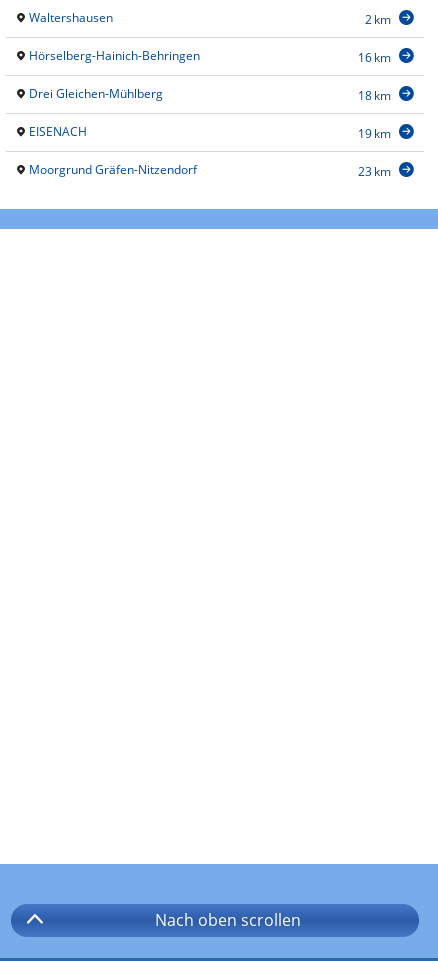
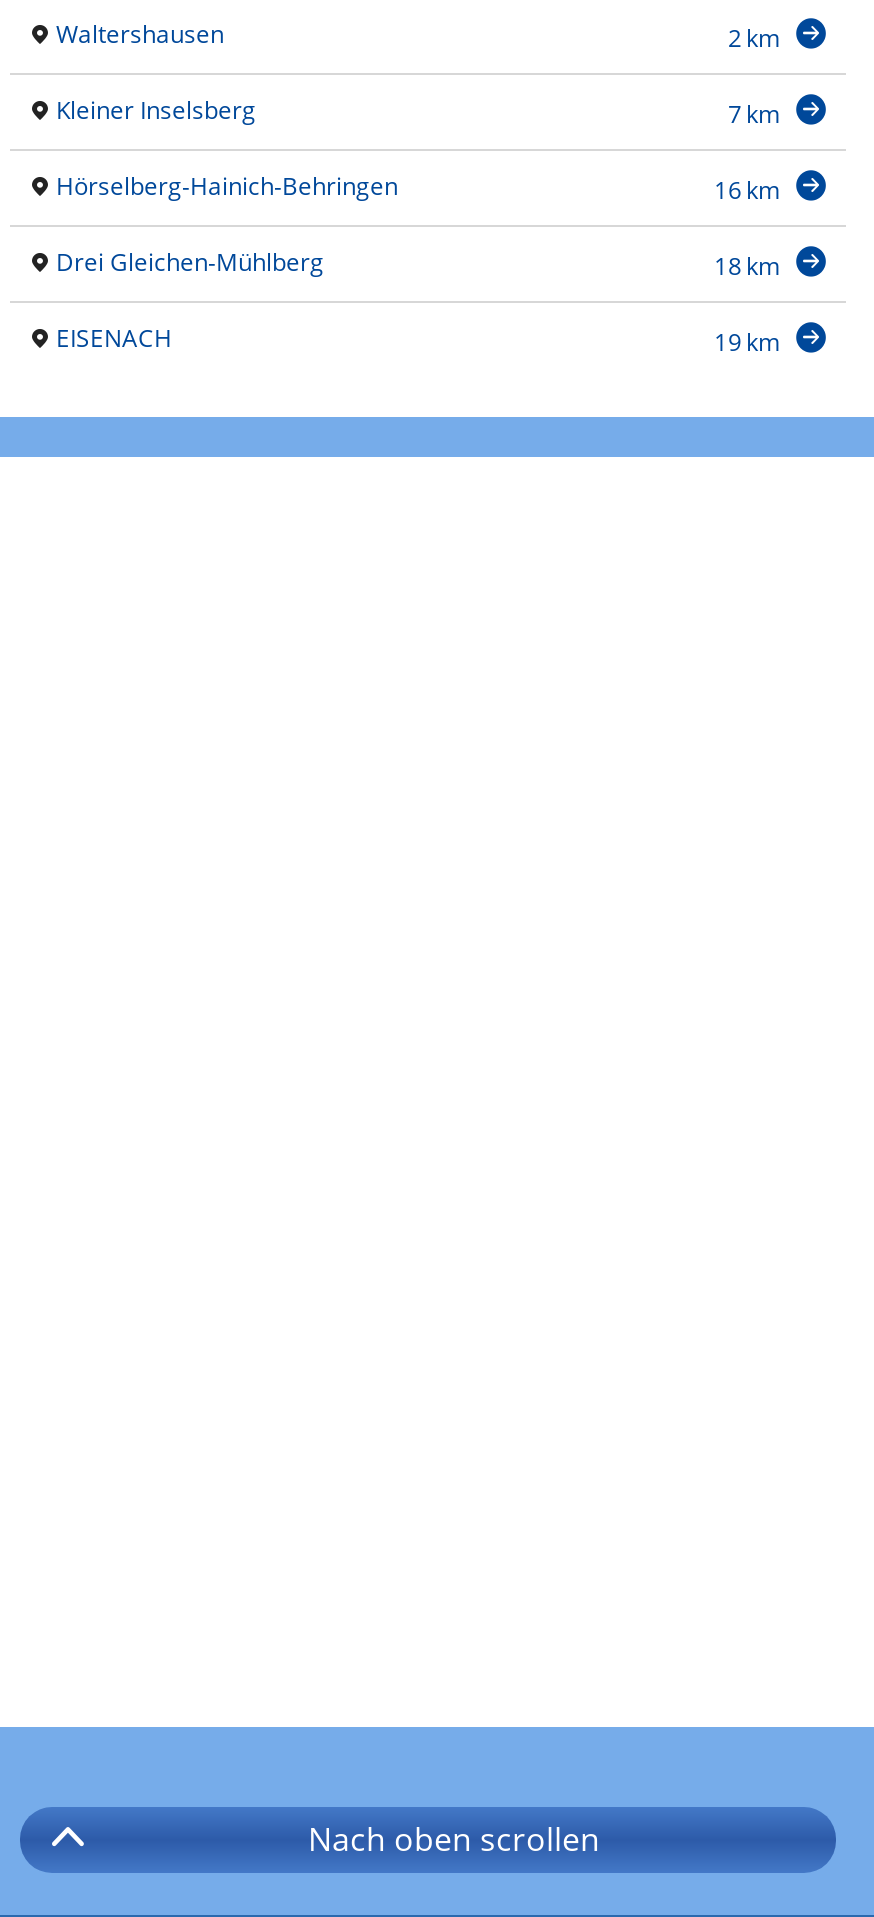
none -> [56,94,780,132] Kleiner Inselsberg | 7 km
moved [29,47,391,142] -> [56,170,780,360]: Hörselberg-Hainich-Behringen | 16 km | Drei Gleichen-Mühlberg | 18 km | EISENACH | 19 km
[29,161,391,180] Moorgrund Gräfen-Nitzendorf | 23 km -> none

